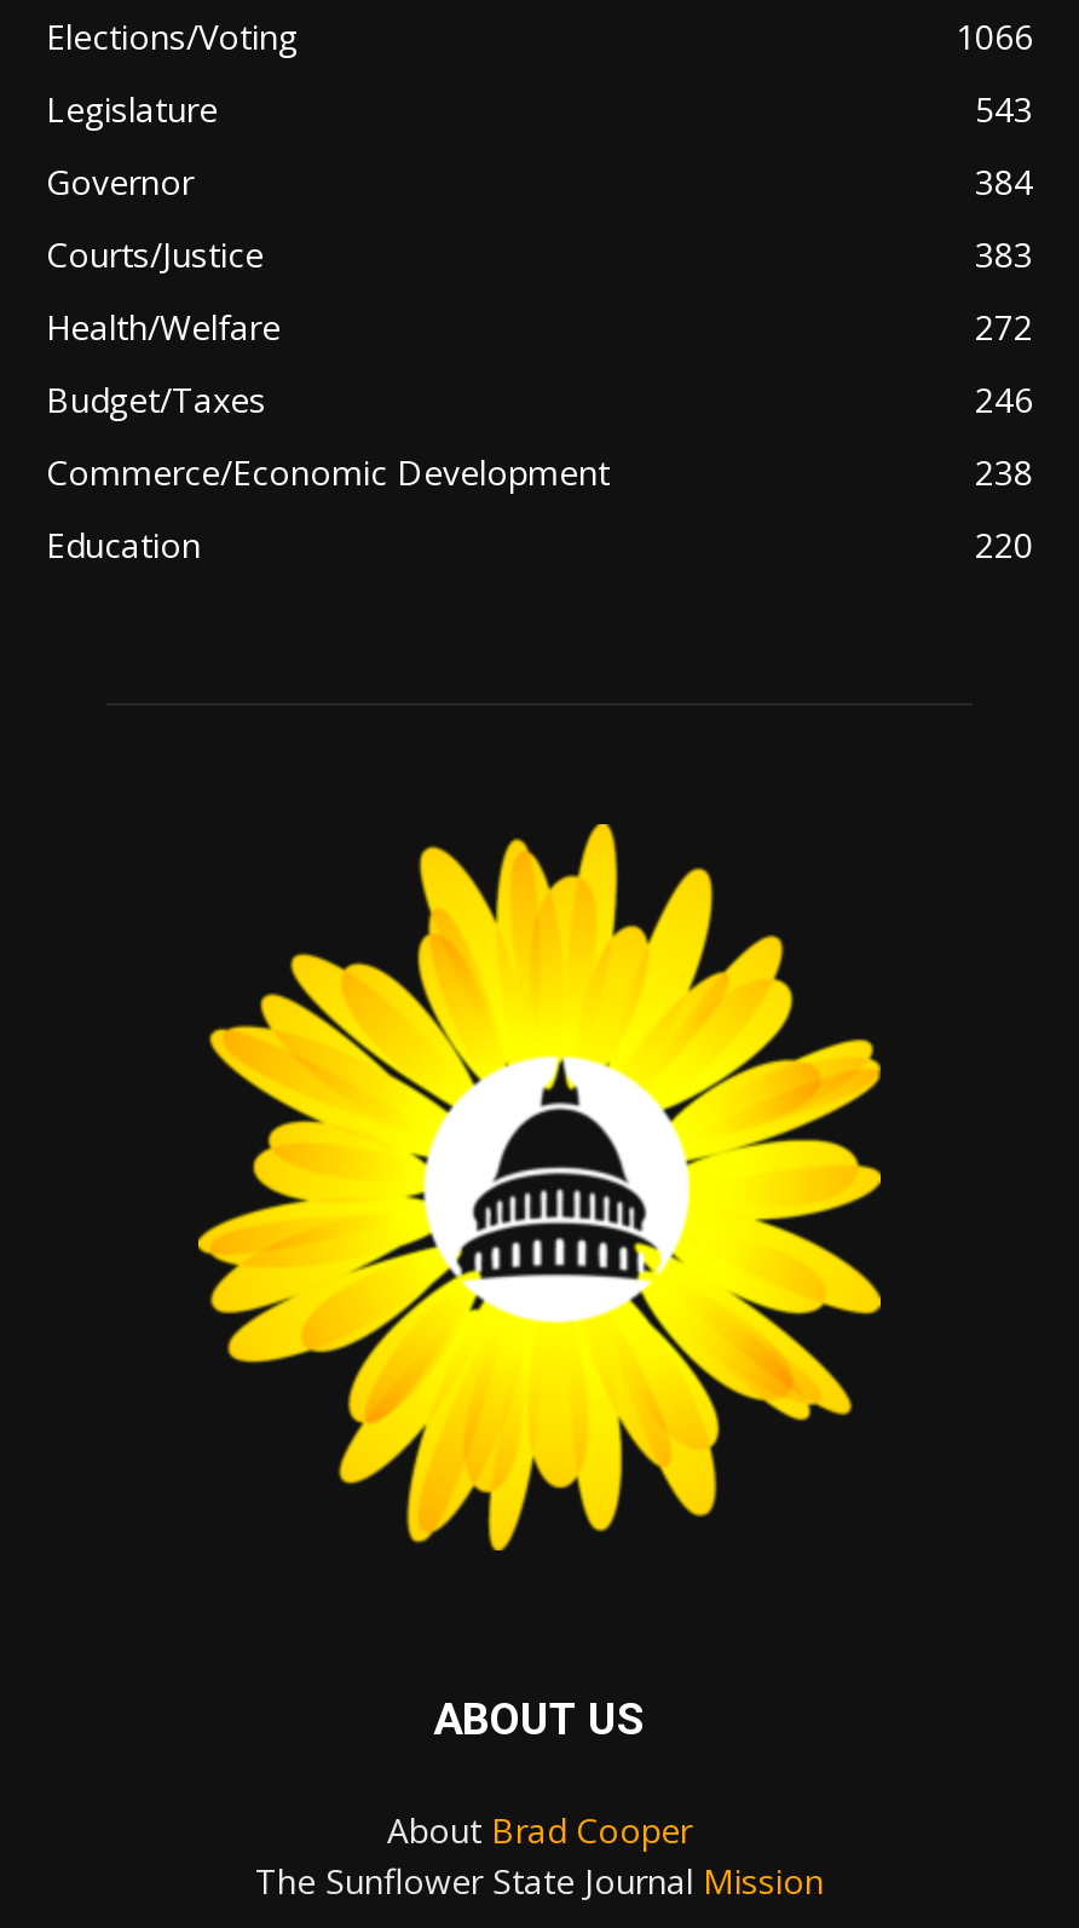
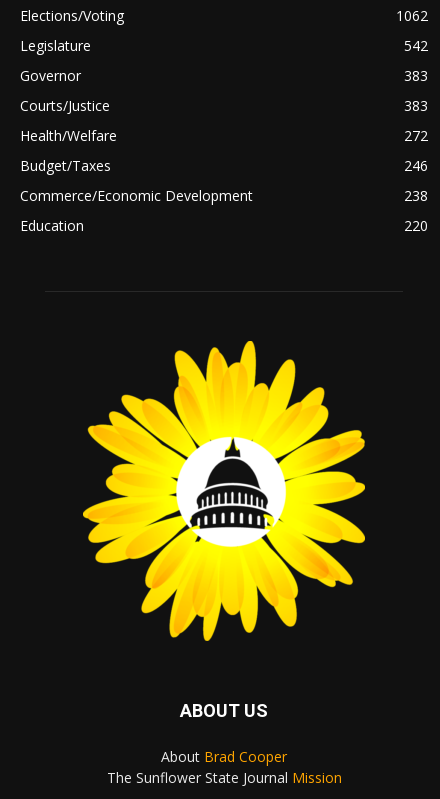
[956,13,1033,59] 1066 -> [396,6,428,25] 1062
[975,86,1033,132] 543 -> [404,36,428,55] 542
[975,159,1033,205] 384 -> [404,66,428,85] 383

